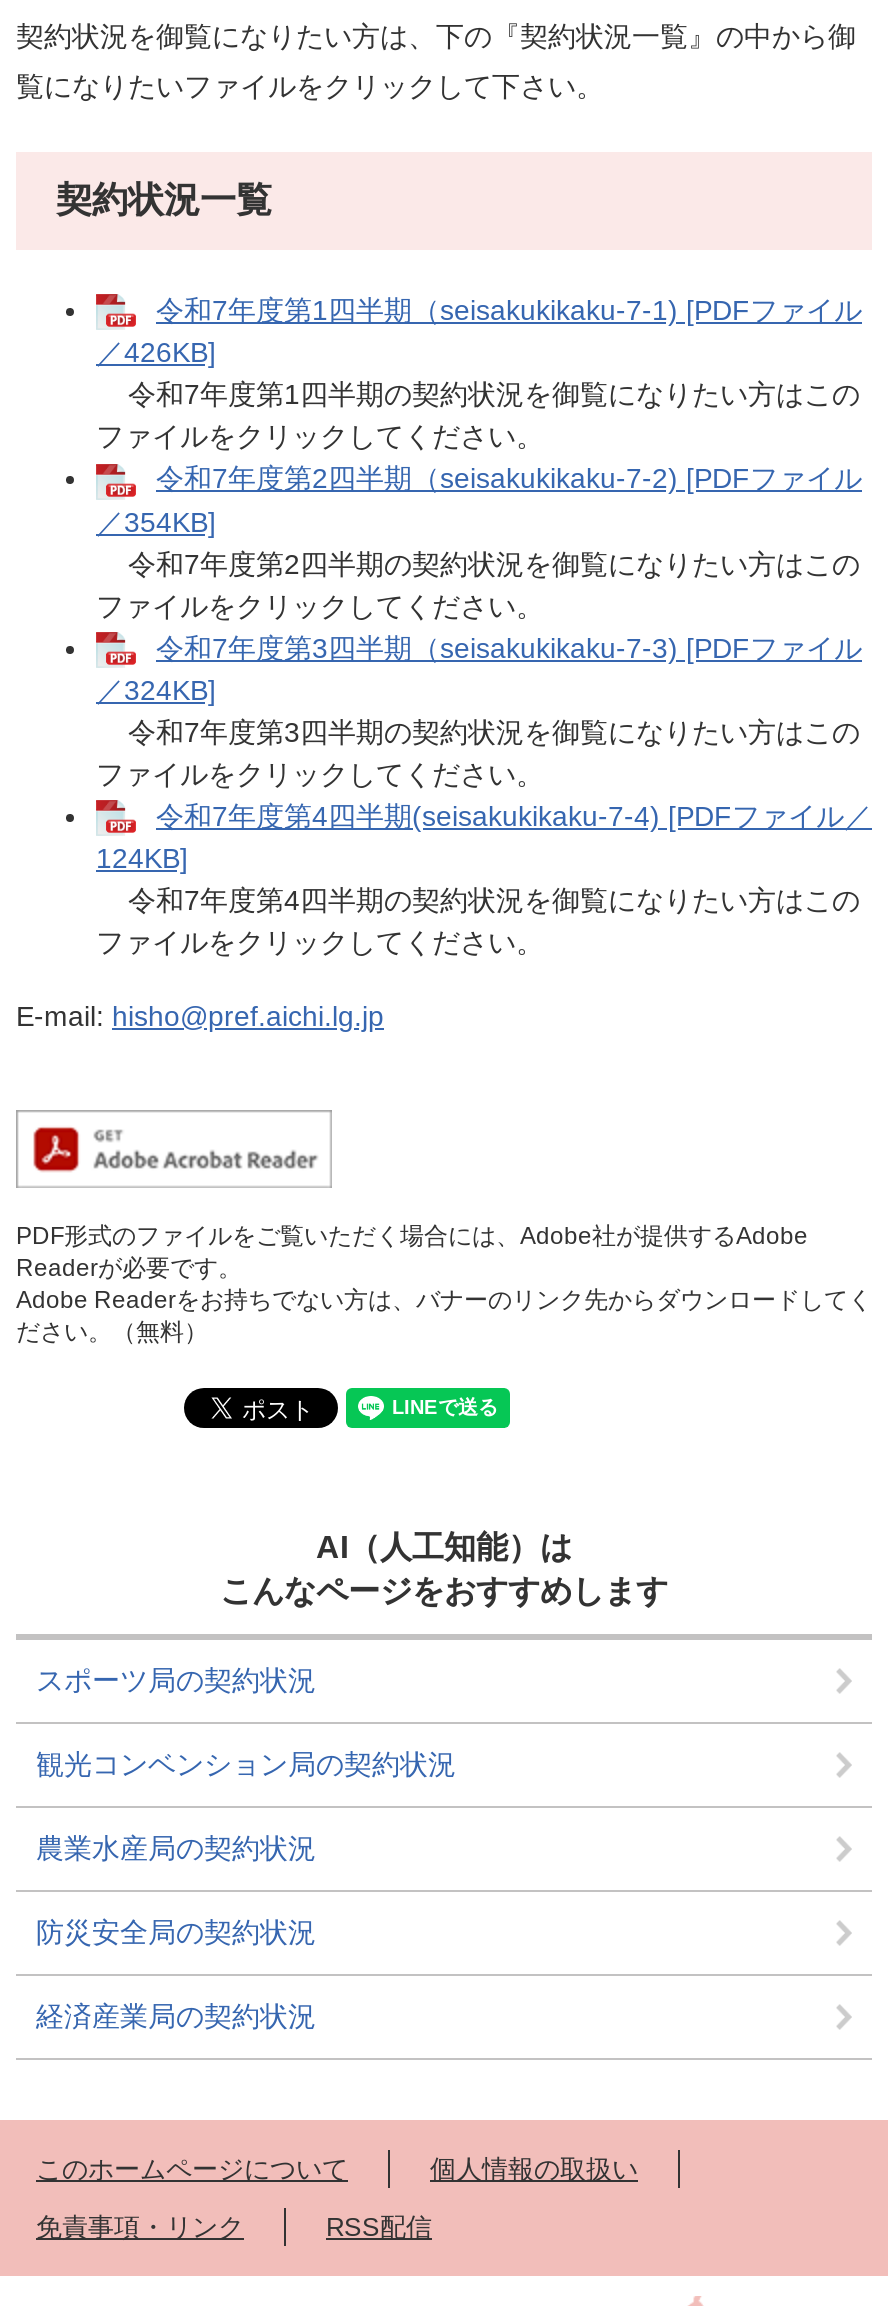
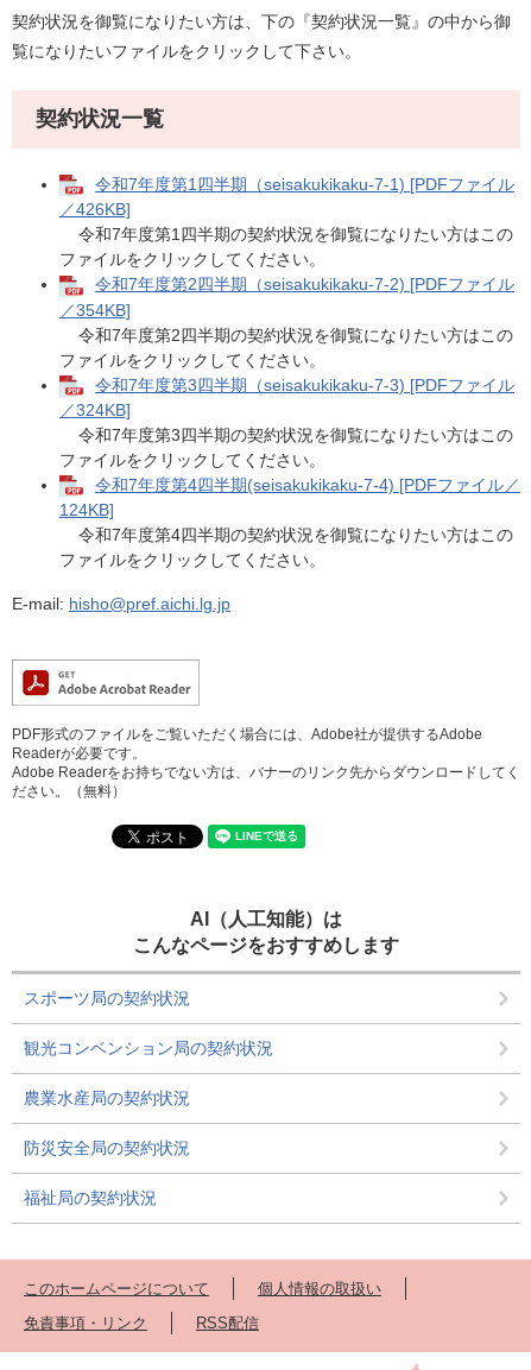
[36,2000,316,2032] 経済産業局の契約状況 -> [24,1188,157,1207] 福祉局の契約状況

